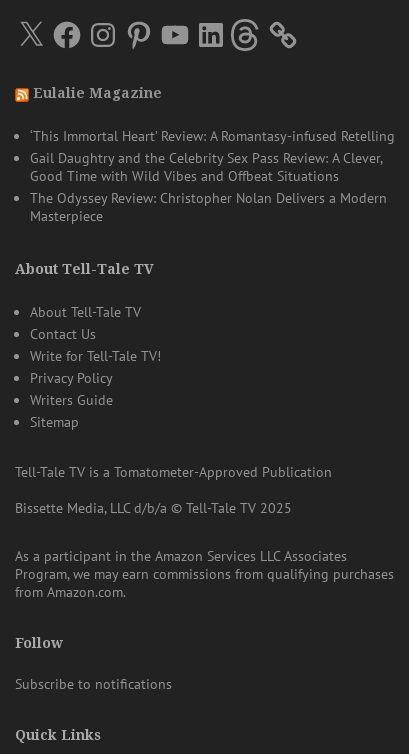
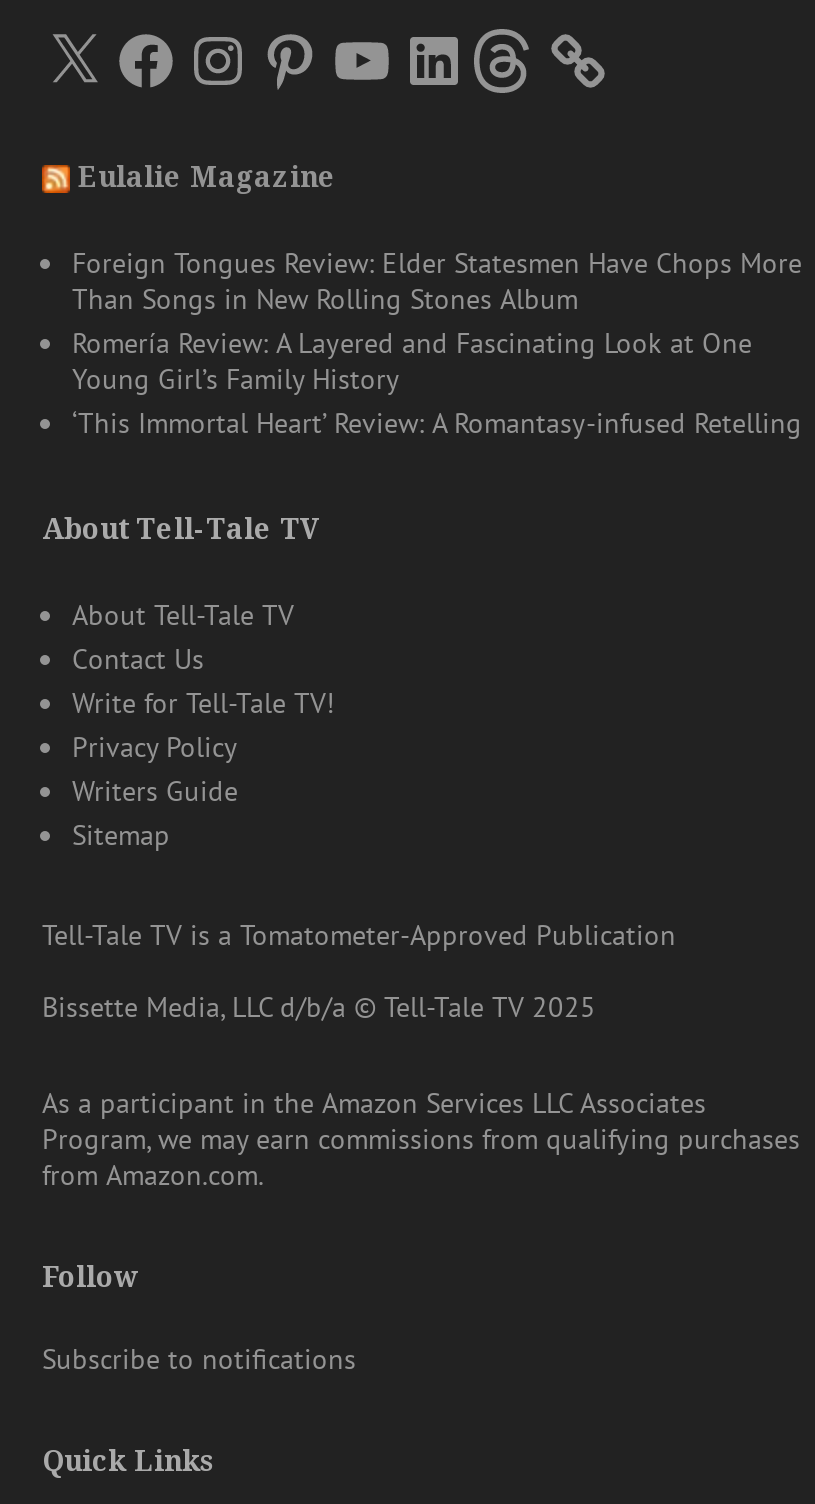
none -> [72,246,802,398] Foreign Tongues Review: Elder Statesmen Have Chops More | Than Songs in New Rolling Stones Album | Romería Review: A Layered and Fascinating Look at One | Young Girl’s Family History
moved [30,127,395,145] -> [72,406,802,442]: ‘This Immortal Heart’ Review: A Romantasy-infused Retelling
[30,149,387,225] Gail Daughtry and the Celebrity Sex Pass Review: A Clever, | Good Time with Wild Vibes and Offbeat Situations | The Odyssey Review: Christopher Nolan Delivers a Modern | Masterpiece -> none

